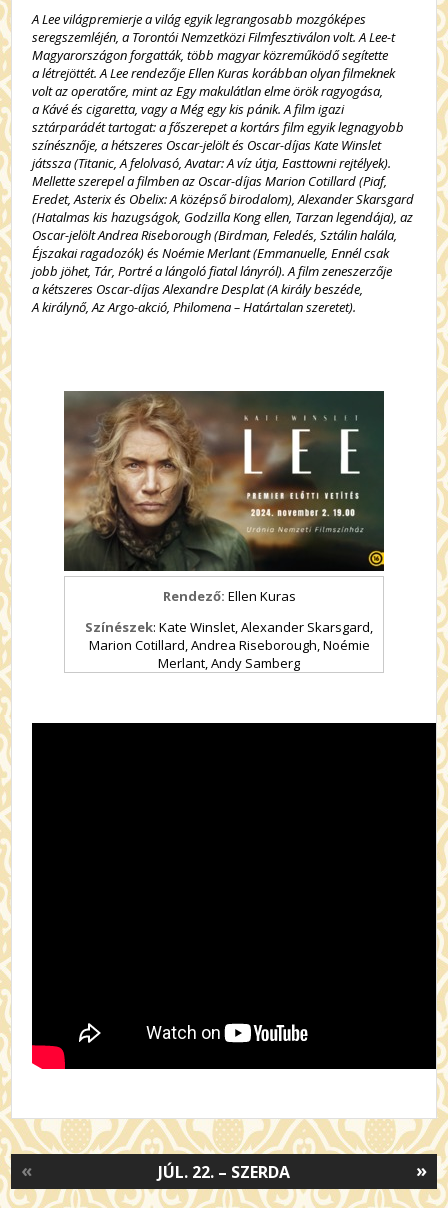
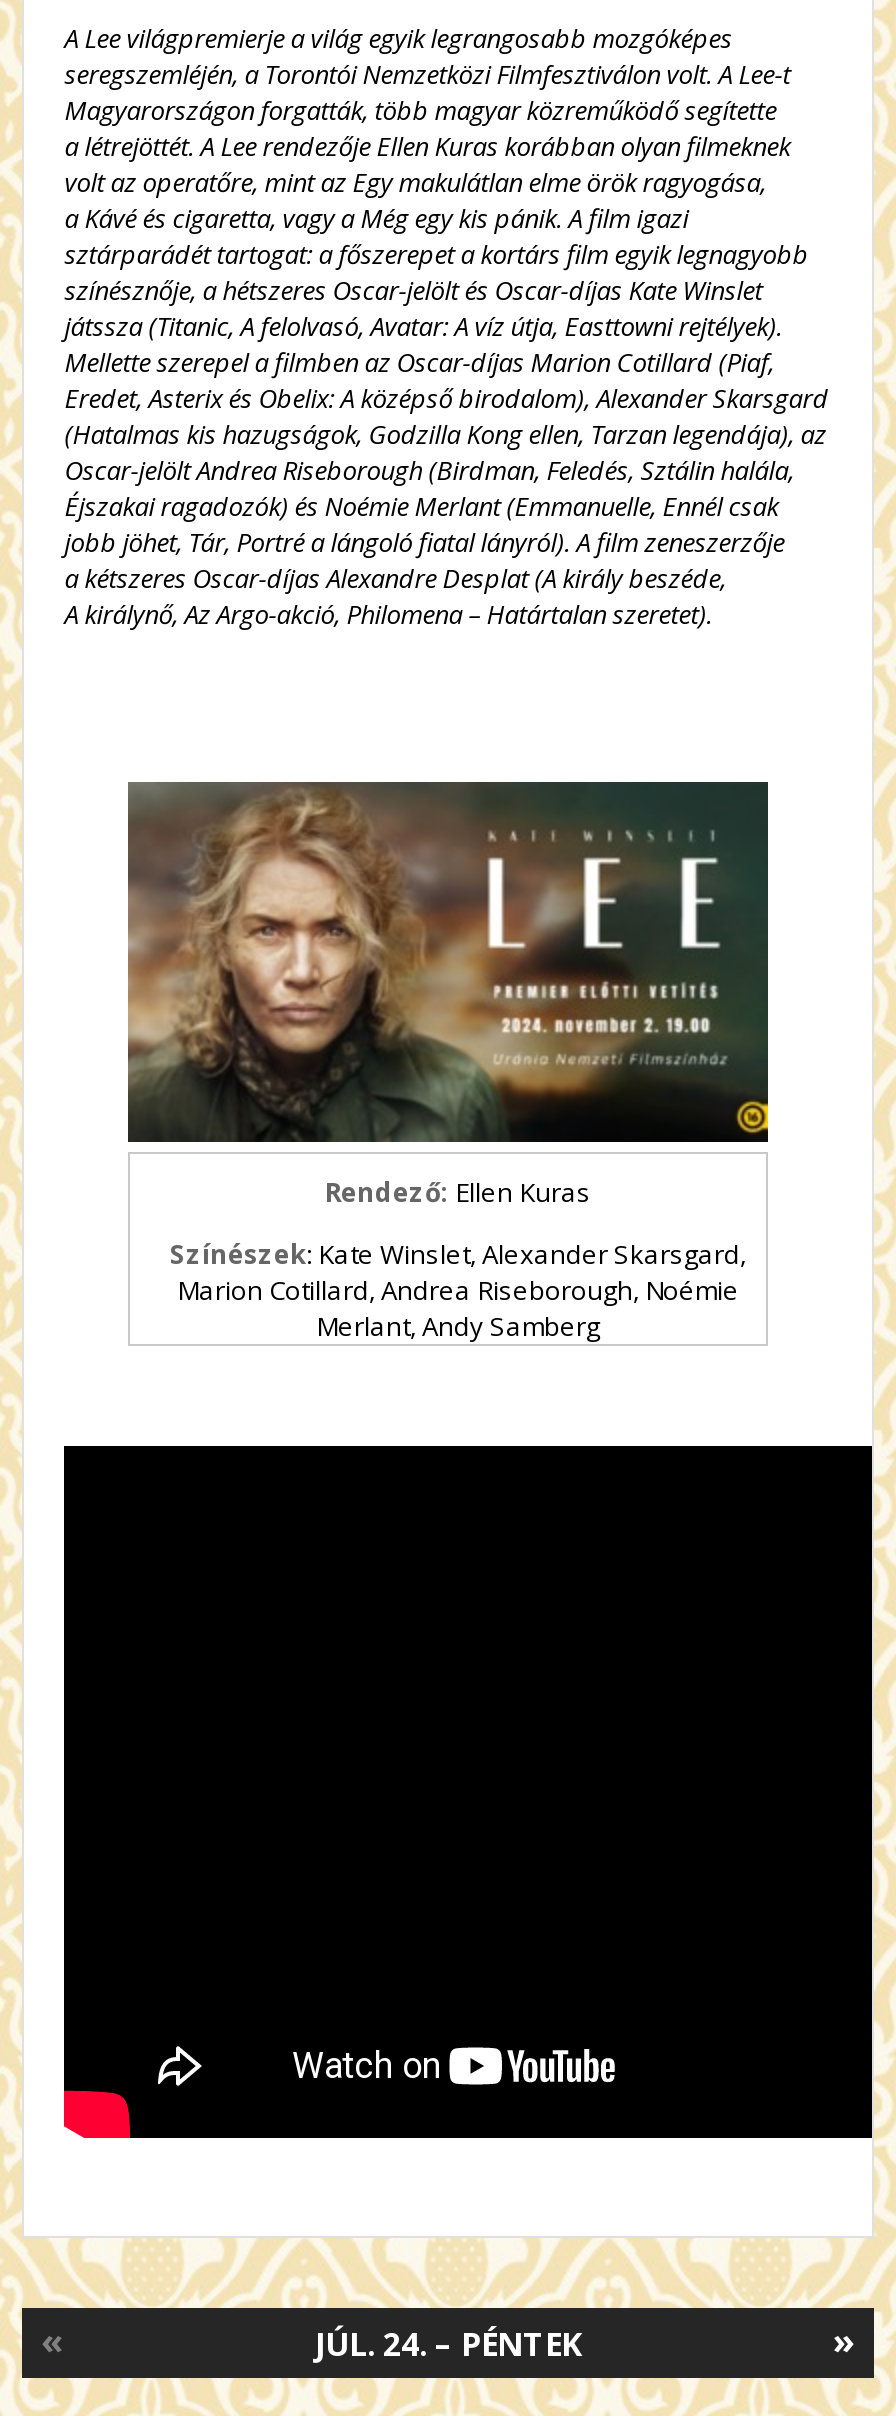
[158,1161,290,1183] JÚL. 22. – SZERDA -> [315,2322,581,2366] JÚL. 24. – PÉNTEK

